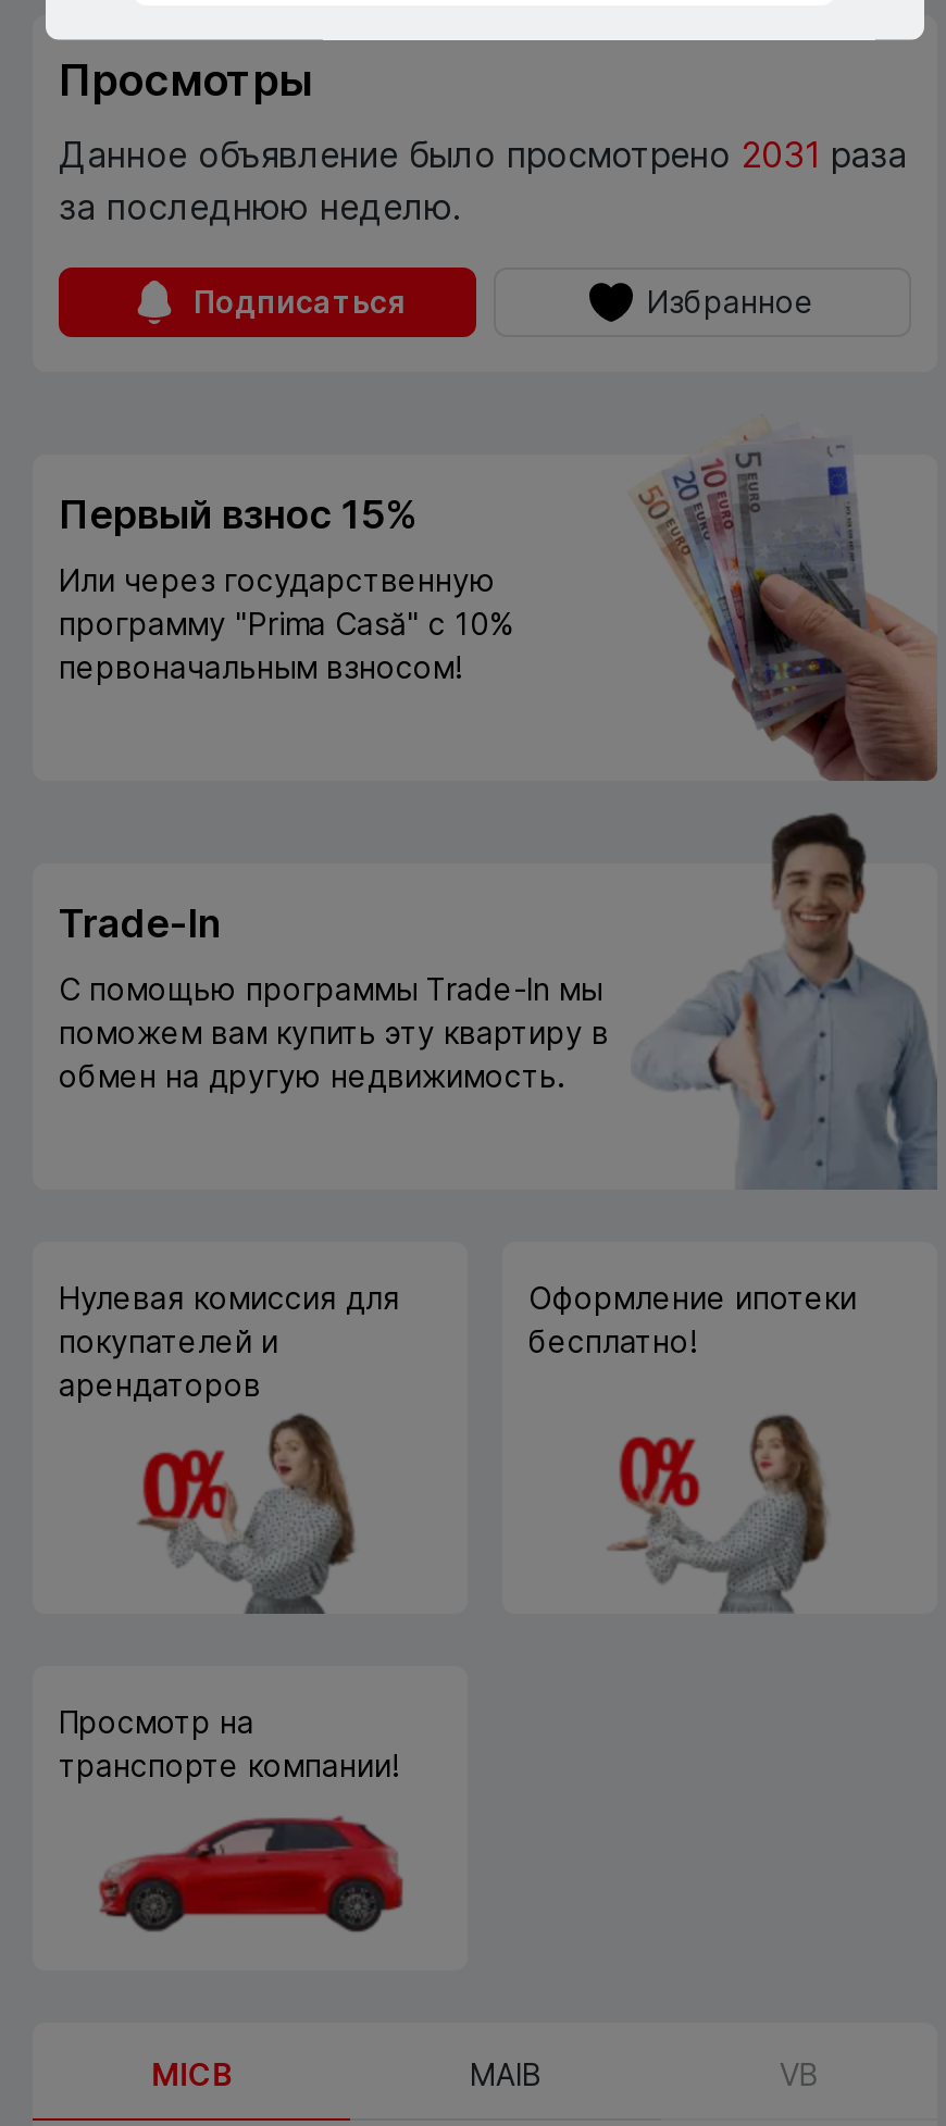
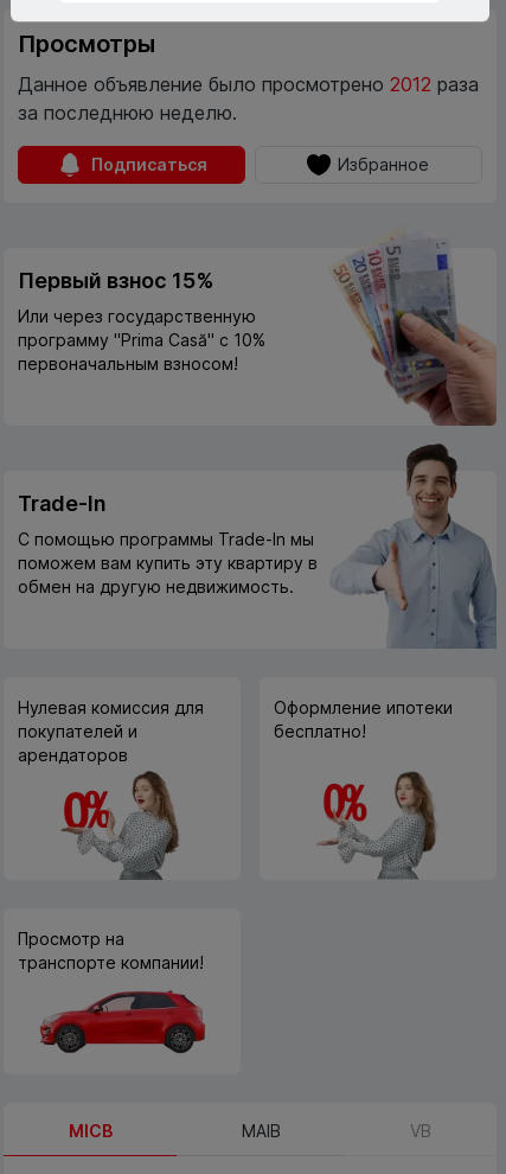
[59,134,907,177] Данное объявление было просмотрено 2031 раза -> [18,73,479,97] Данное объявление было просмотрено 2012 раза

